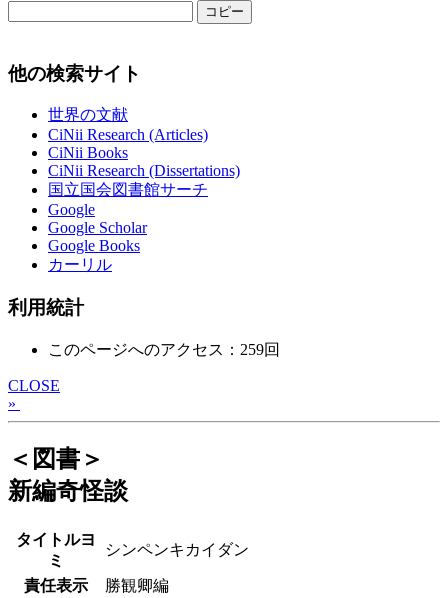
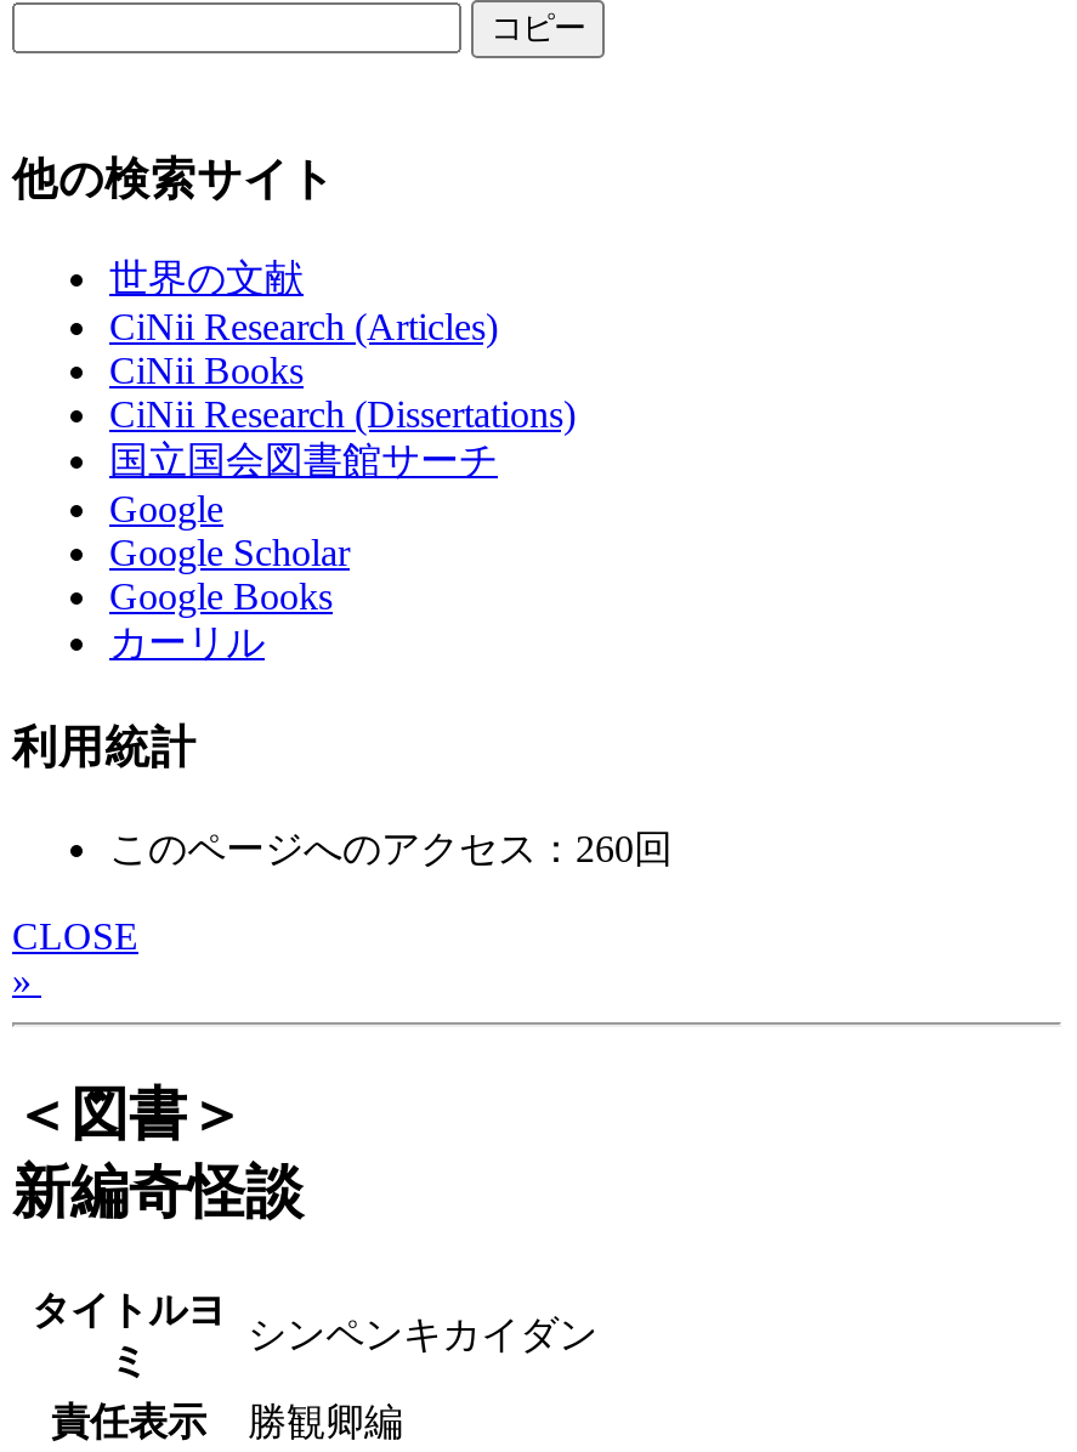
[48,341,280,358] このページへのアクセス：259回 -> [109,827,673,869] このページへのアクセス：260回

